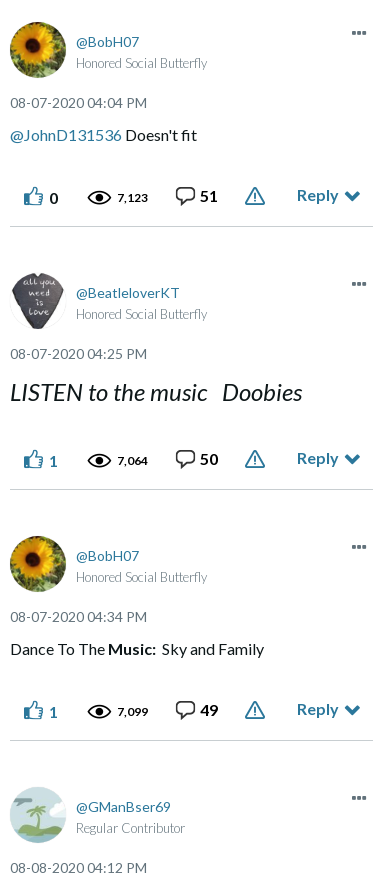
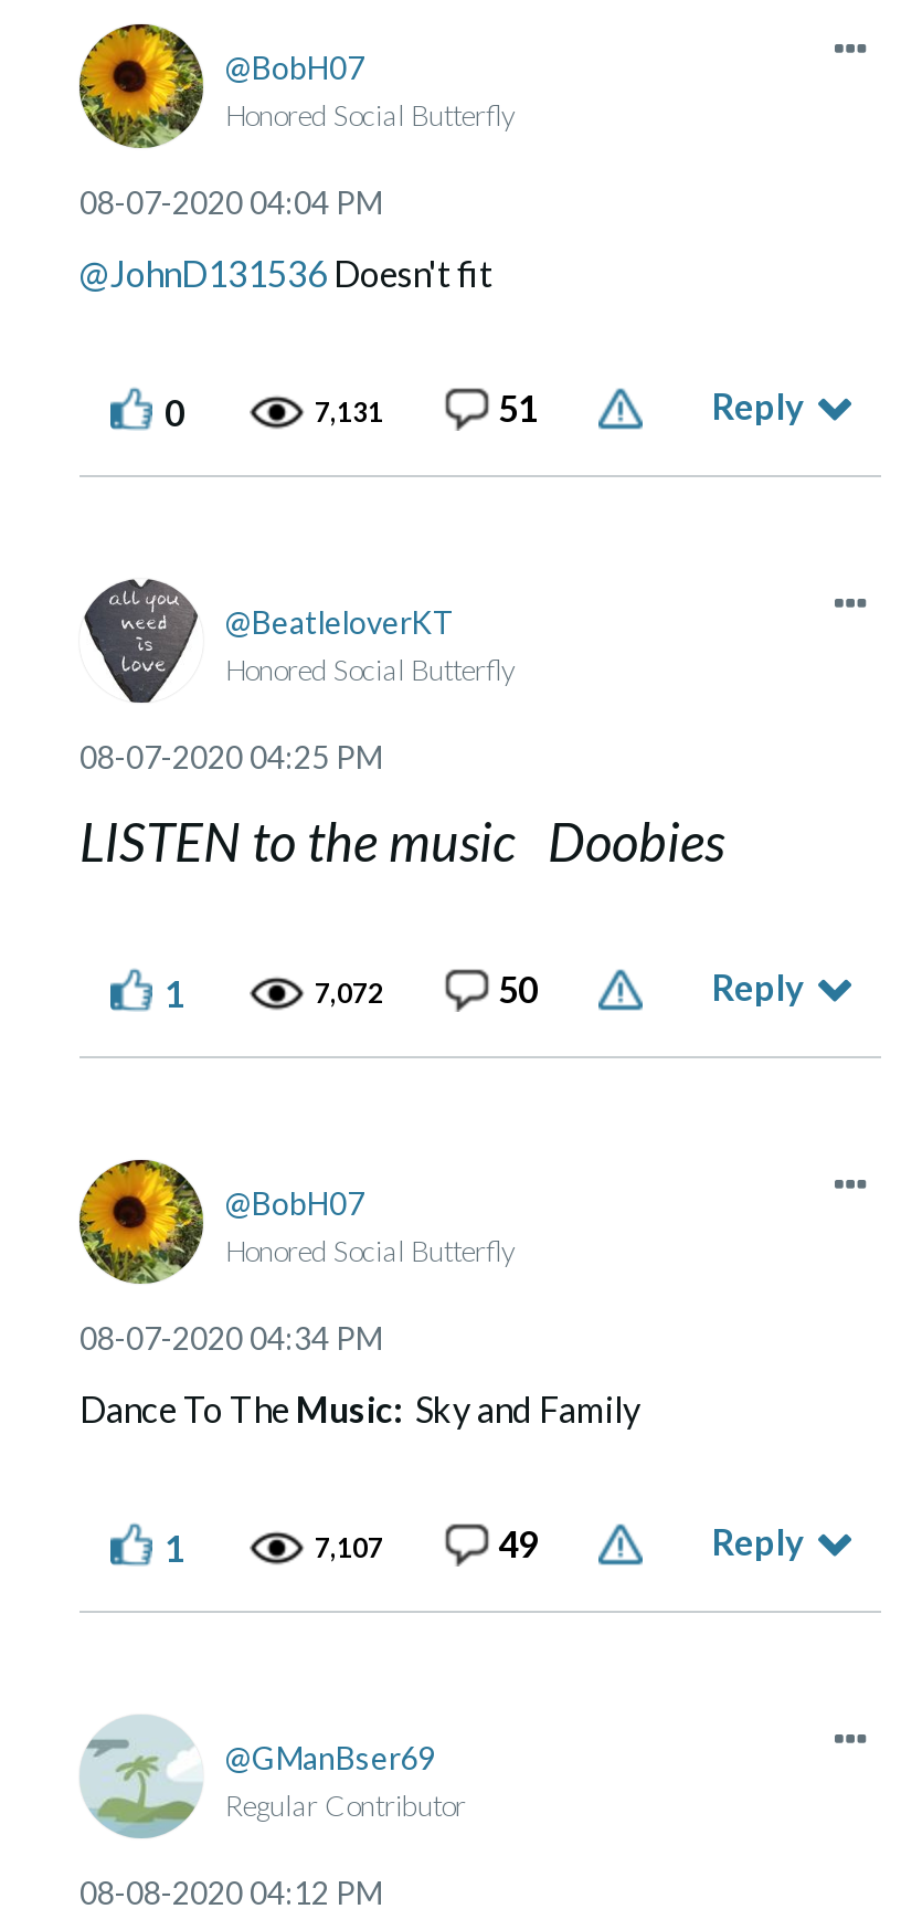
[116,190,147,205] 7,123 -> [315,395,383,428] 7,131
[116,453,147,468] 7,064 -> [315,976,383,1009] 7,072
[116,704,147,719] 7,099 -> [315,1531,383,1564] 7,107

